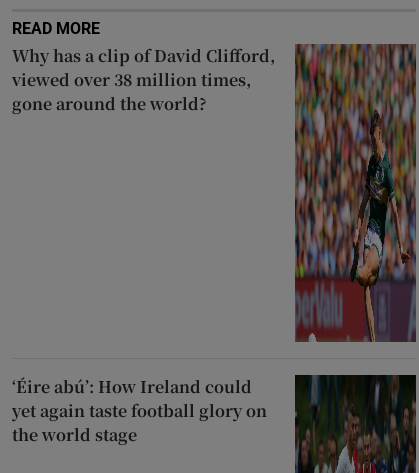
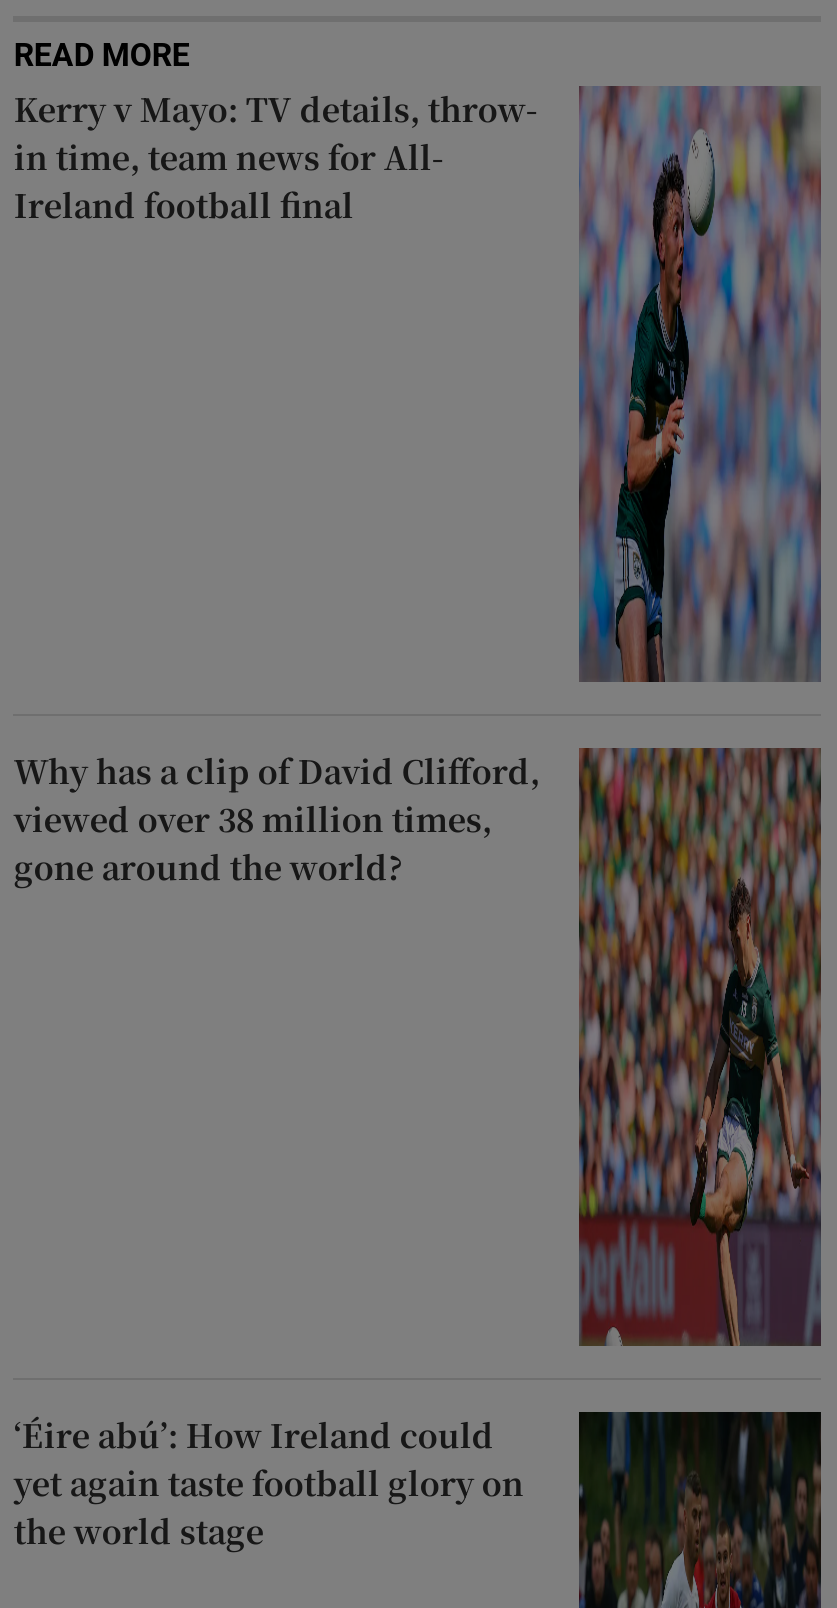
none -> [14,84,823,684] [image] | Kerry v Mayo: TV details, throw- | in time, team news for All- | Ireland football final

